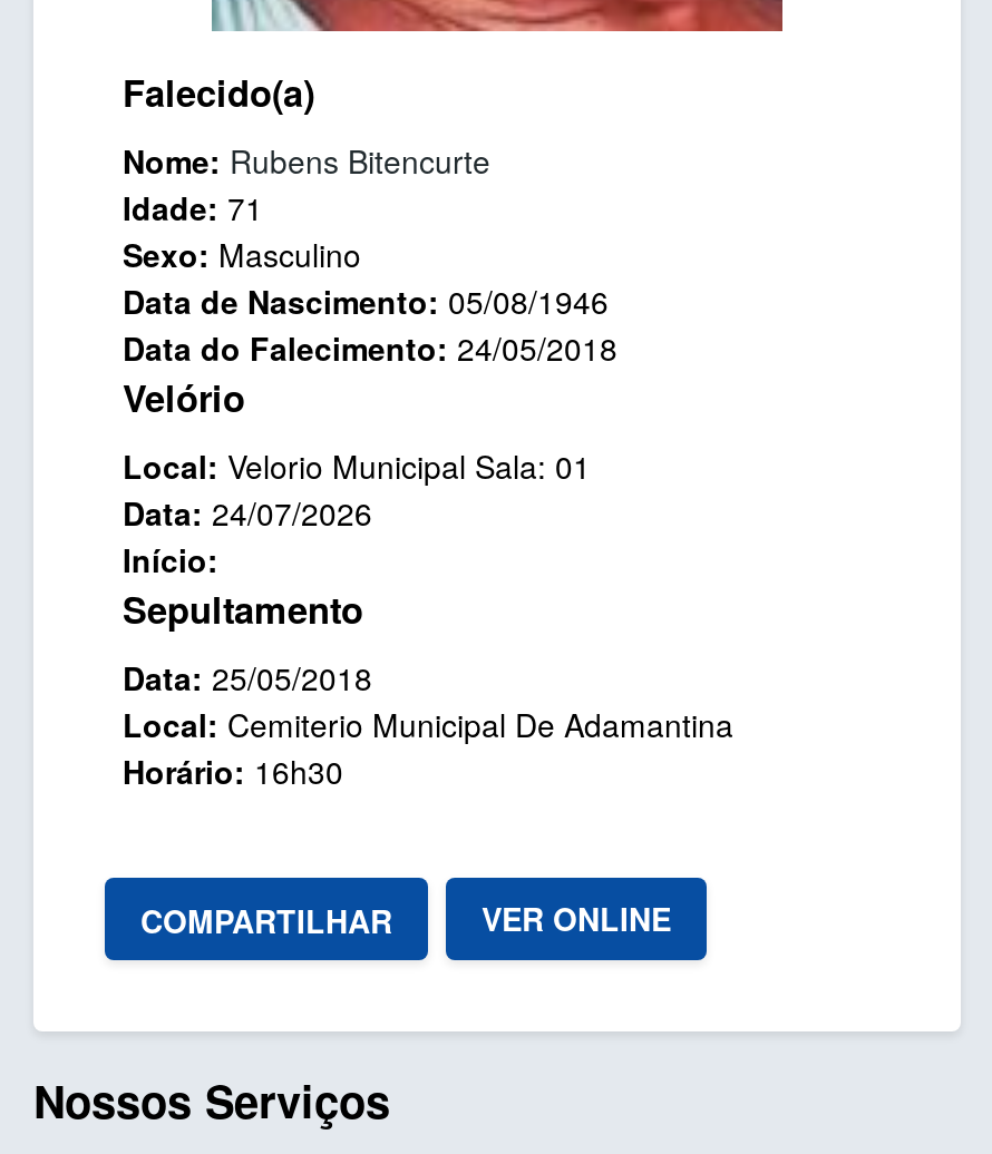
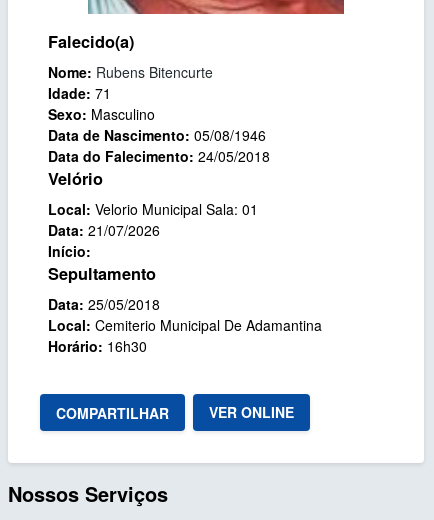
[123,491,372,535] Data: 24/07/2026 -> [48,220,160,240] Data: 21/07/2026

